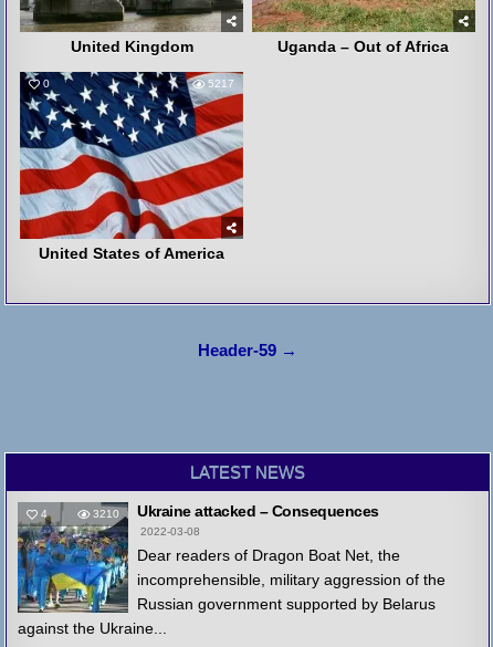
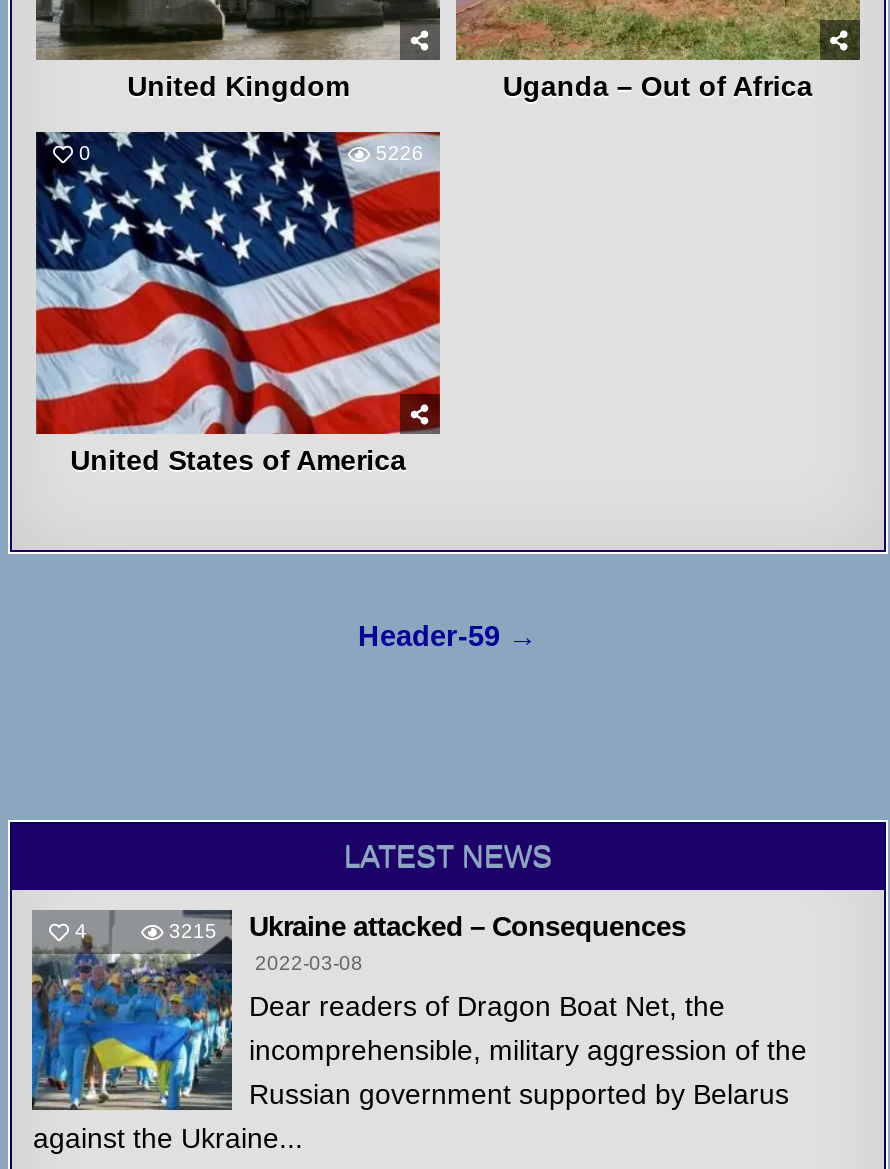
[208,78,234,90] 5217 -> [376,141,424,163] 5226
[93,503,379,520] 3210 Ukraine attacked – Consequences -> [169,909,686,941] 3215 Ukraine attacked – Consequences

